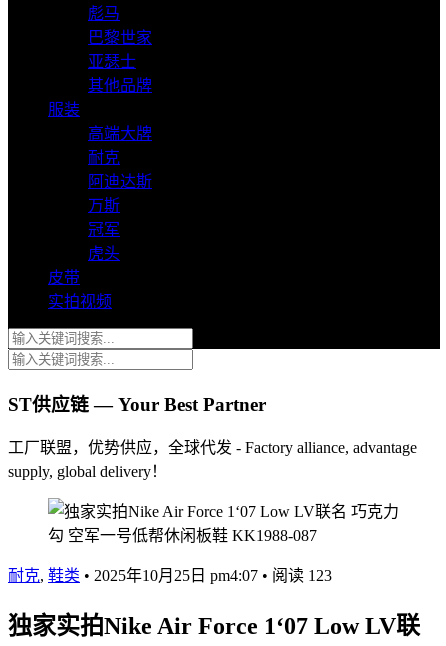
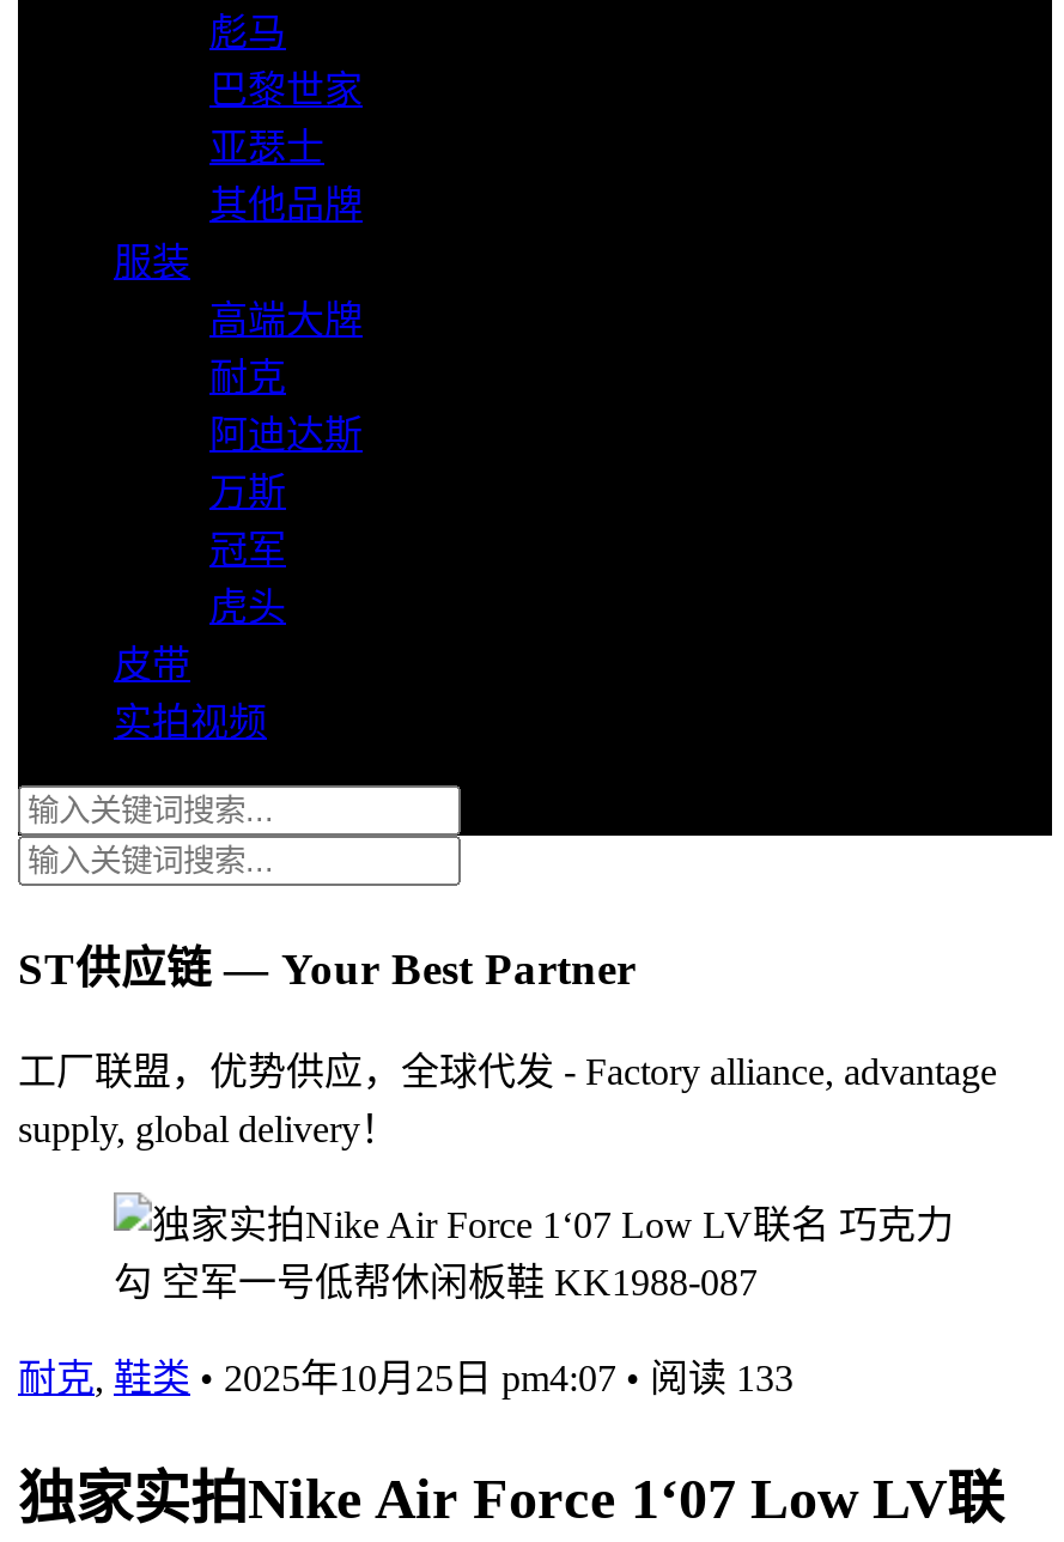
[8,567,332,584] 耐克,鞋类 • 2025年10月25日 pm4:07 • 阅读 123 -> [18,1359,794,1399] 耐克,鞋类 • 2025年10月25日 pm4:07 • 阅读 133

